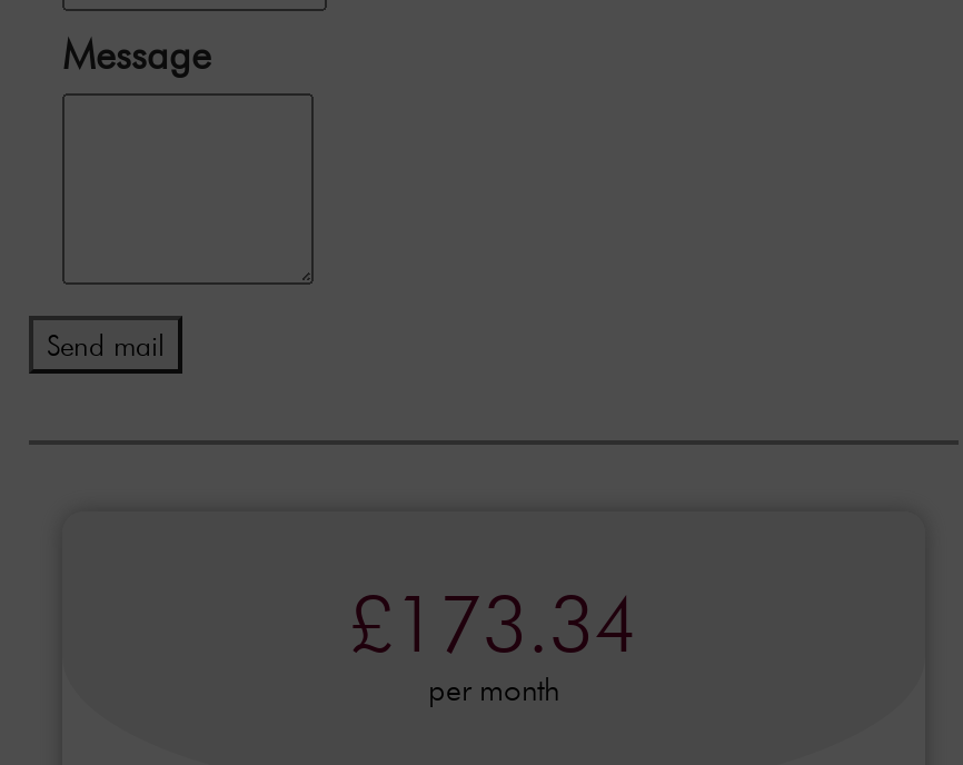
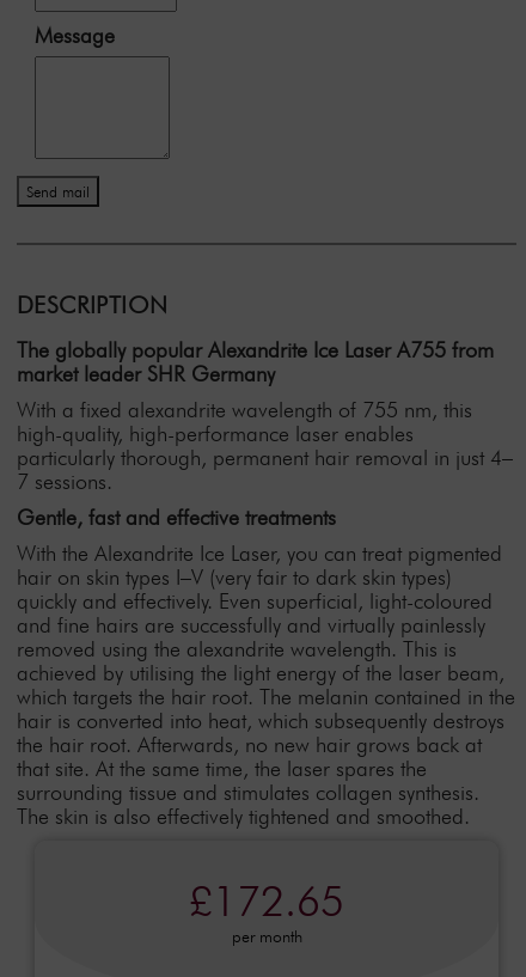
[349,576,638,669] £173.34 -> [17,291,515,926] DESCRIPTION | The globally popular Alexandrite Ice Laser A755 from | market leader SHR Germany | With a fixed alexandrite wavelength of 755 nm, this | high-quality, high-performance laser enables | particularly thorough, permanent hair removal in just 4– | 7 sessions. | Gentle, fast and effective treatments | With the Alexandrite Ice Laser, you can treat pigmented | hair on skin types I–V (very fair to dark skin types) | quickly and effectively. Even superficial, light-coloured | and fine hairs are successfully and virtually painlessly | removed using the alexandrite wavelength. This is | achieved by utilising the light energy of the laser beam, | which targets the hair root. The melanin contained in the | hair is converted into heat, which subsequently destroys | the hair root. Afterwards, no new hair grows back at | that site. At the same time, the laser spares the | surrounding tissue and stimulates collagen synthesis. | The skin is also effectively tightened and smoothed. | £172.65

